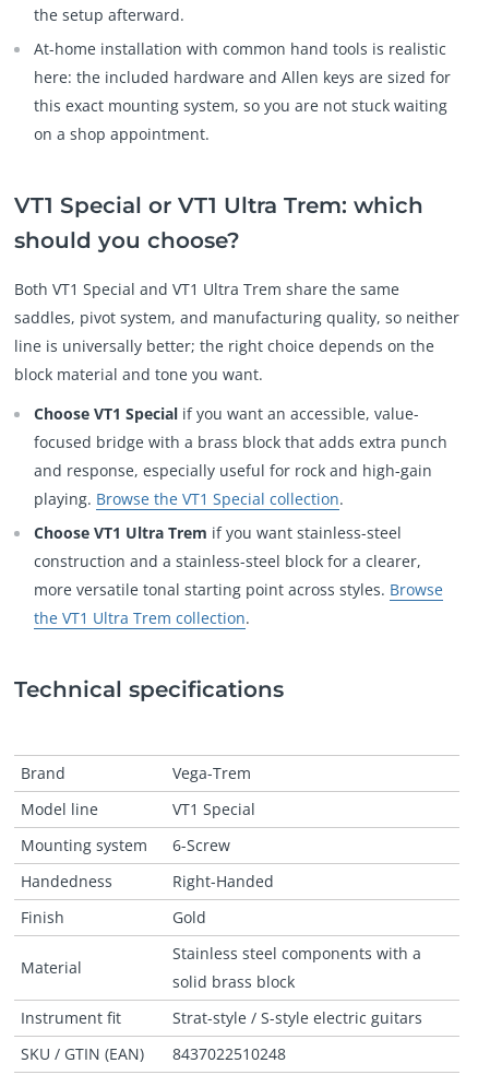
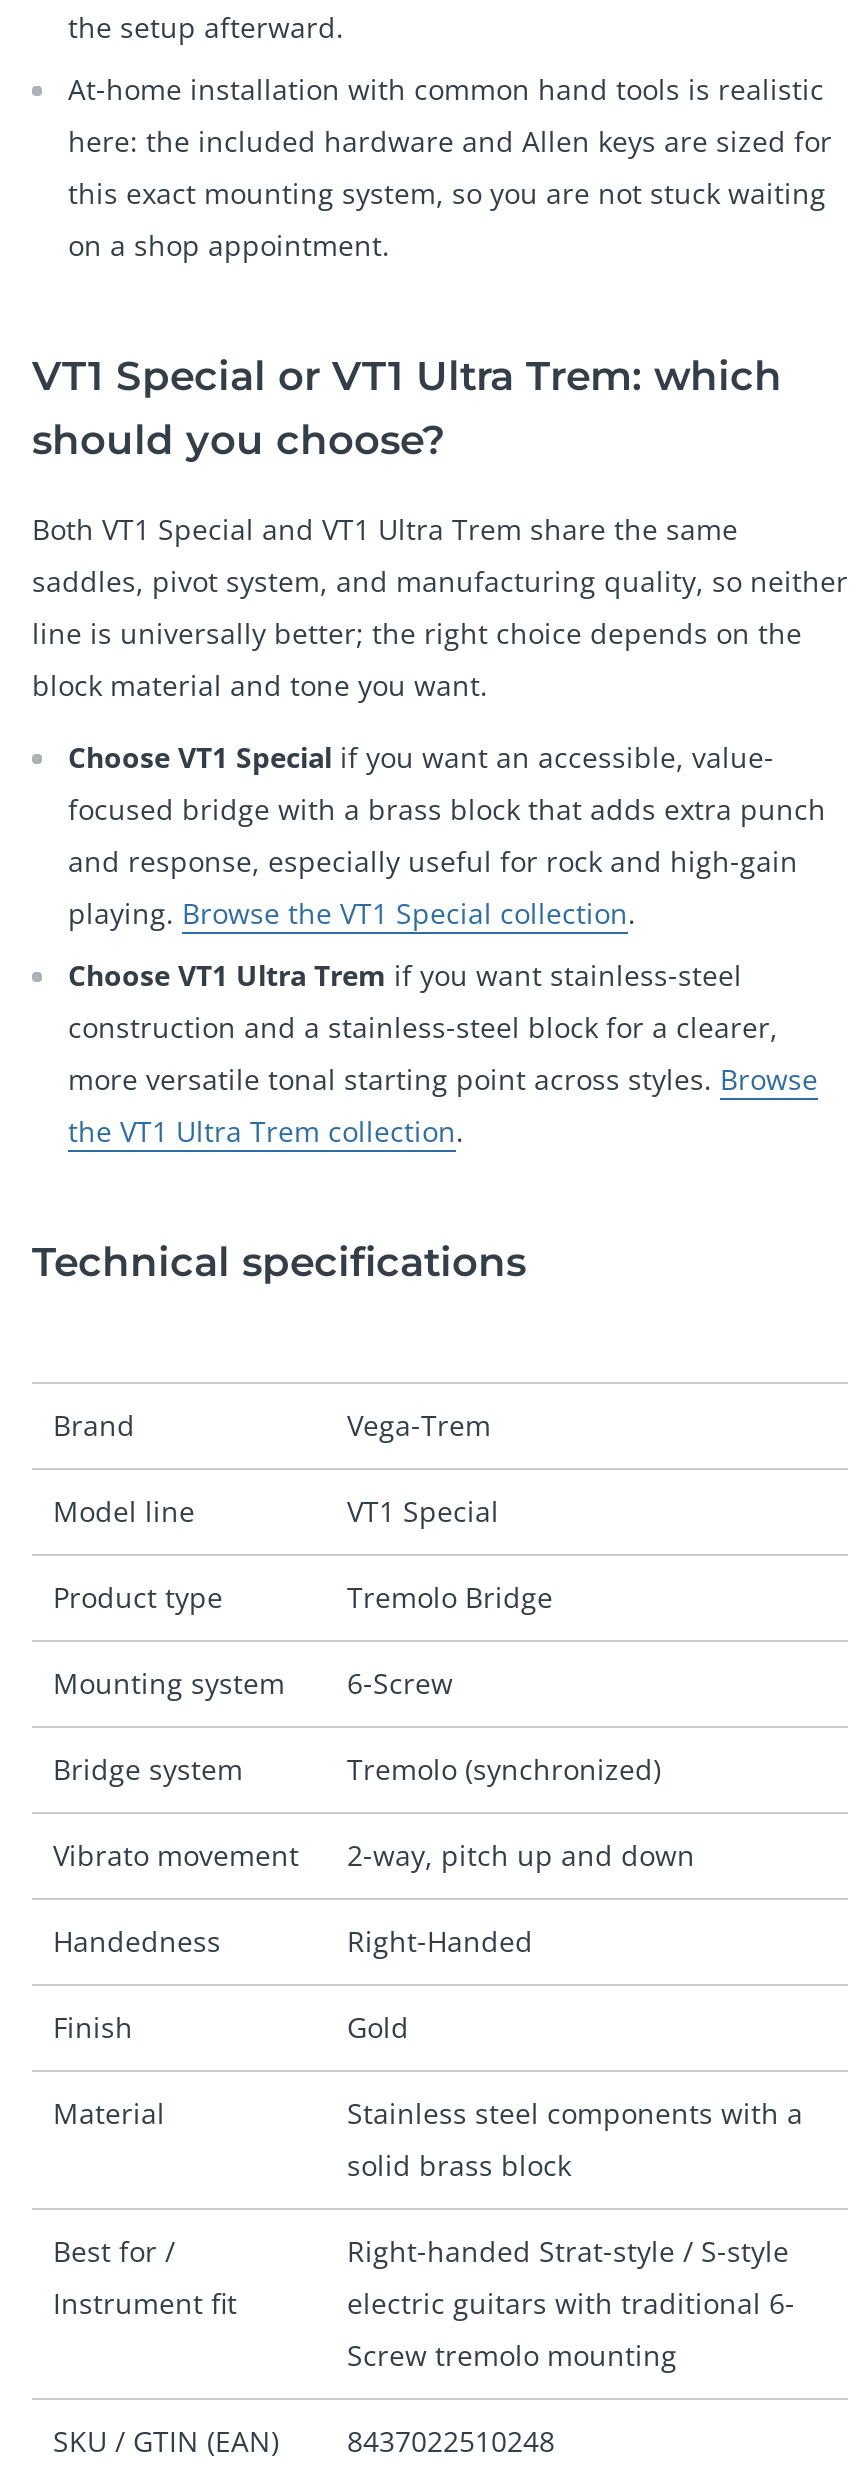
none -> [53,1578,553,1616] Product type | Tremolo Bridge
none -> [53,1750,695,1874] Bridge system | Tremolo (synchronized) | Vibrato movement | 2-way, pitch up and down
none -> [53,2232,175,2270] Best for /
[172,1007,422,1028] Strat-style / S-style electric guitars -> [347,2232,795,2374] Right-handed Strat-style / S-style | electric guitars with traditional 6- | Screw tremolo mounting

